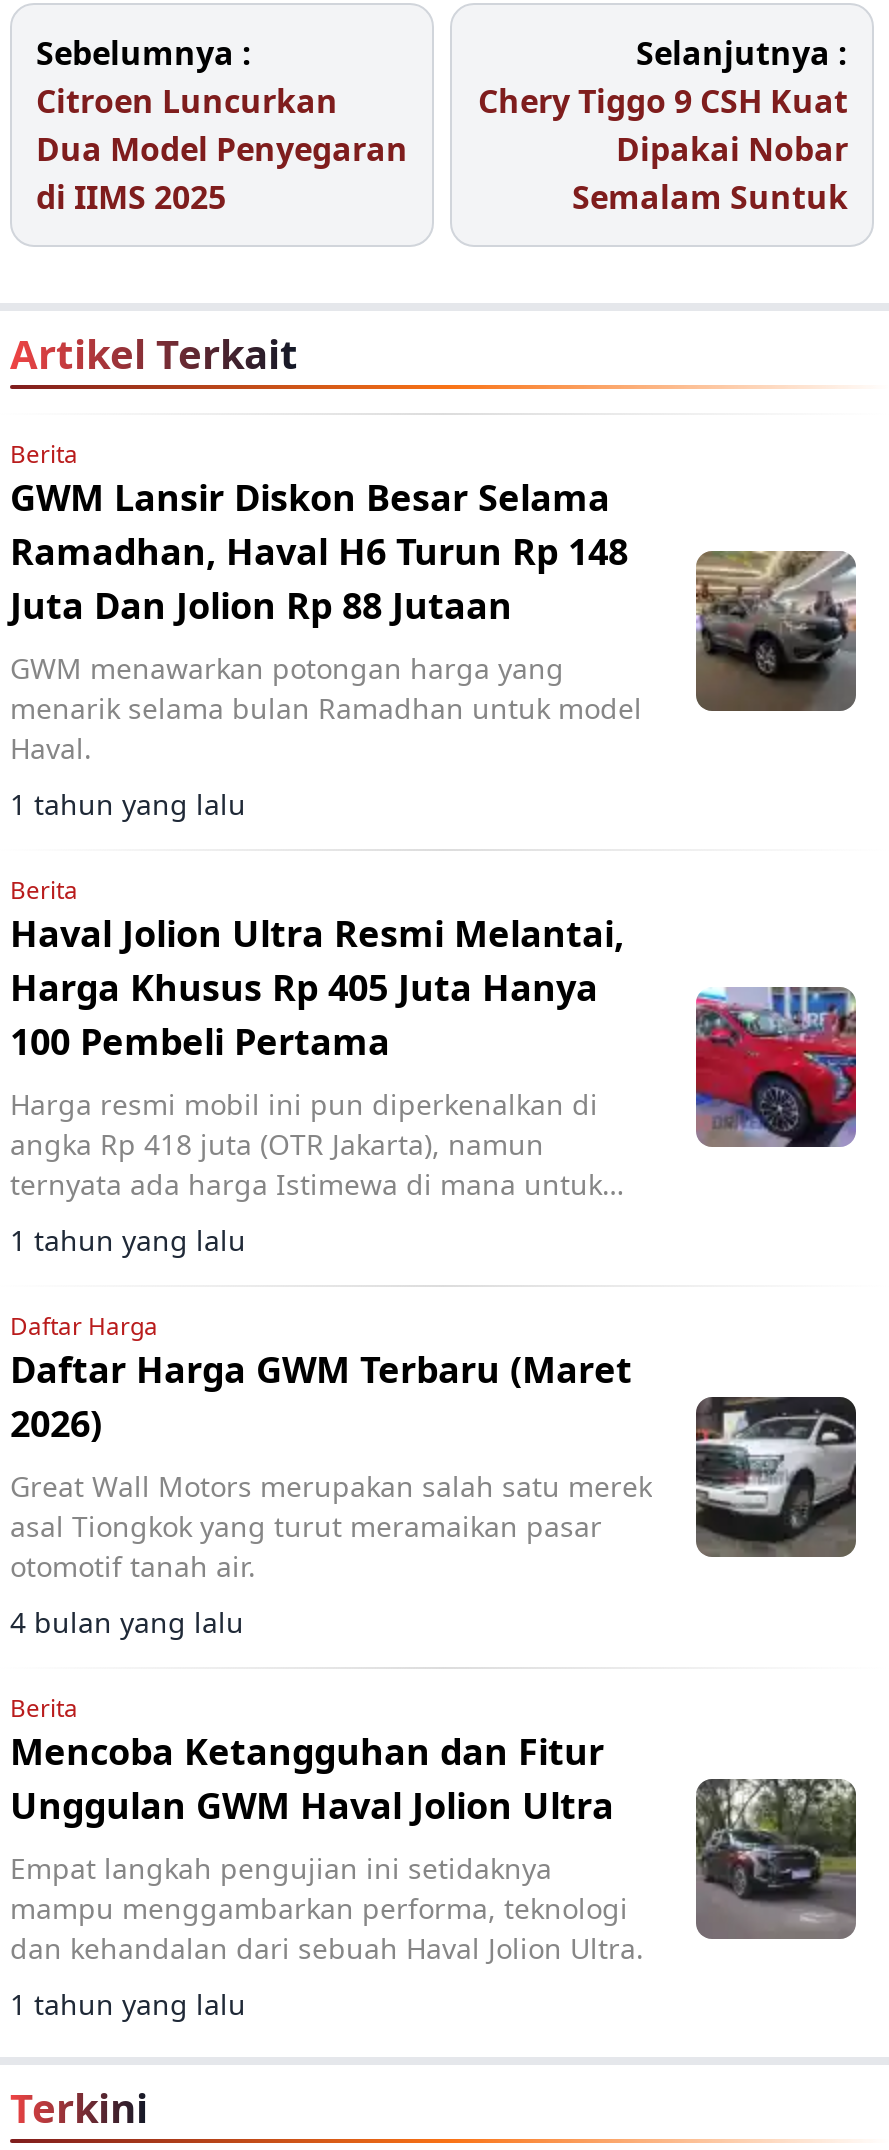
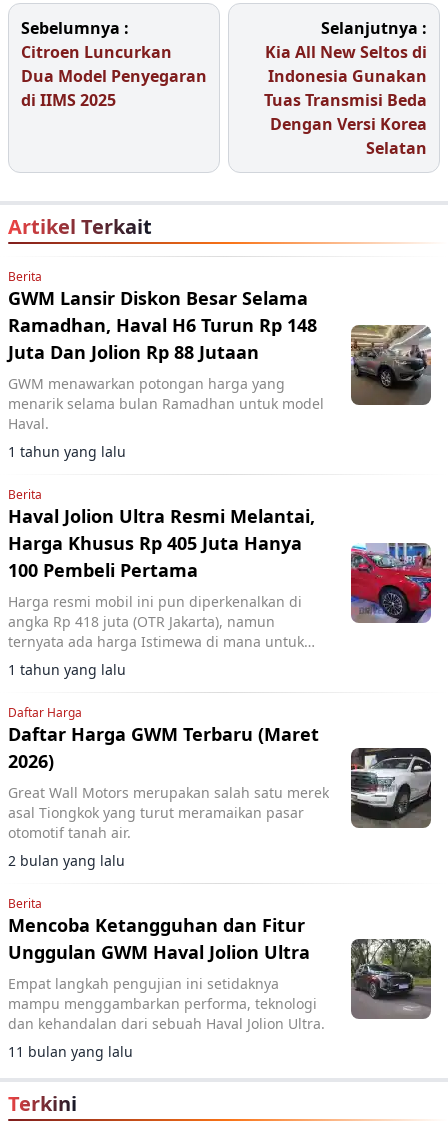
[478,79,848,219] Chery Tiggo 9 CSH Kuat | Dipakai Nobar | Semalam Suntuk -> [264,41,427,159] Kia All New Seltos di | Indonesia Gunakan | Tuas Transmisi Beda | Dengan Versi Korea | Selatan
[10,1603,244,1641] 4 bulan yang lalu -> [8,851,125,870] 2 bulan yang lalu
[10,1985,246,2023] 1 tahun yang lalu -> [8,1042,133,1061] 11 bulan yang lalu

